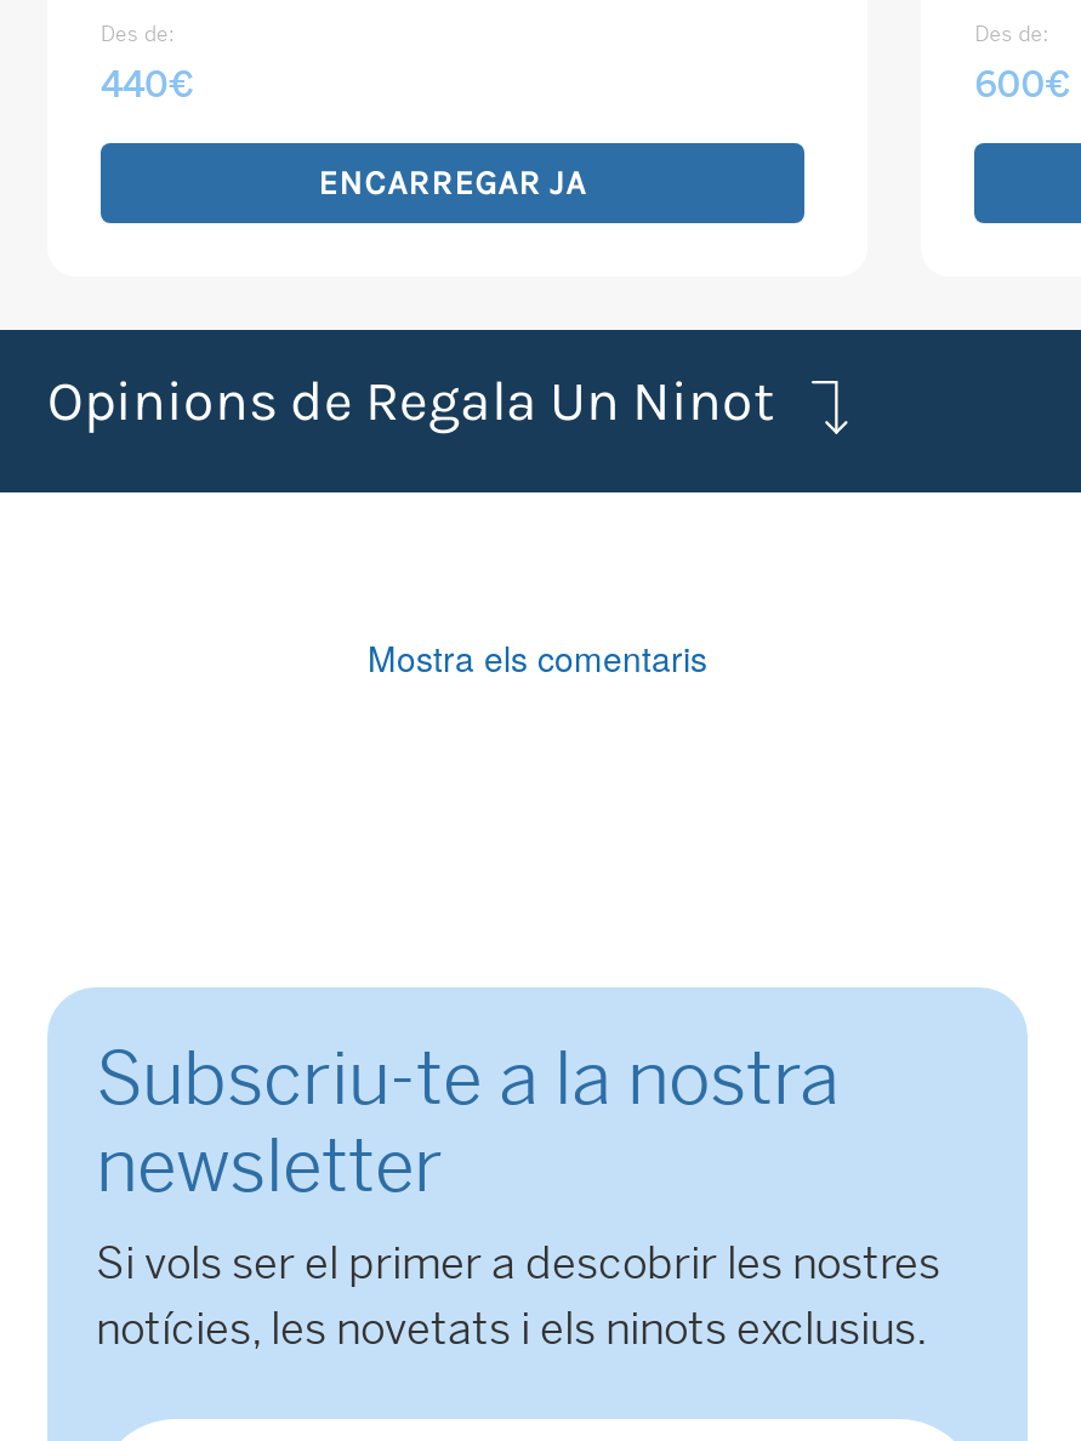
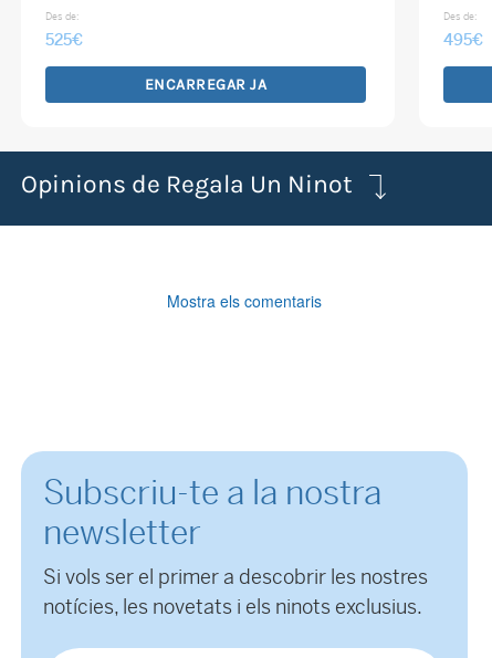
[101,64,193,108] 440€ -> [45,30,83,50] 525€
[975,64,1069,108] 600€ -> [444,30,483,50] 495€

